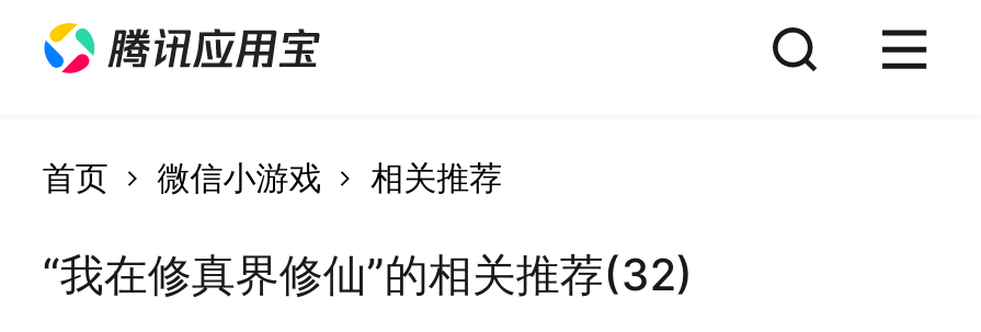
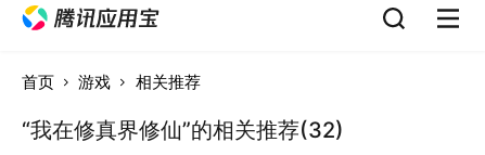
[157,158,322,197] 微信小游戏 -> [78,72,111,92] 游戏

